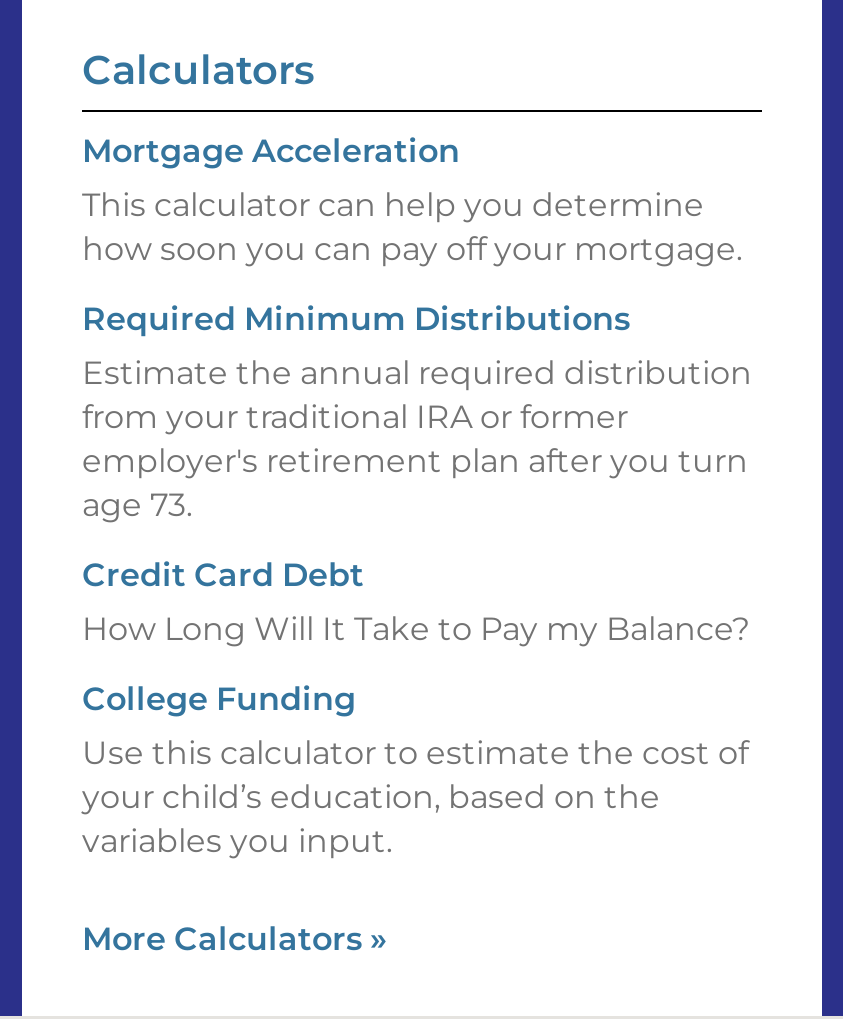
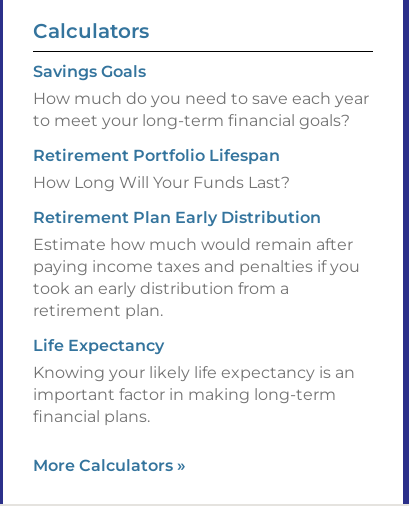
[82,131,742,267] Mortgage Acceleration | This calculator can help you determine | how soon you can pay off your mortgage. -> [33,61,369,129] Savings Goals | How much do you need to save each year | to meet your long-term financial goals?
[82,299,752,523] Required Minimum Distributions | Estimate the annual required distribution | from your traditional IRA or former | employer's retirement plan after you turn | age 73. -> [33,145,290,191] Retirement Portfolio Lifespan | How Long Will Your Funds Last?
[82,555,750,647] Credit Card Debt | How Long Will It Take to Pay my Balance? -> [33,207,360,319] Retirement Plan Early Distribution | Estimate how much would remain after | paying income taxes and penalties if you | took an early distribution from a | retirement plan.
[82,679,748,859] College Funding | Use this calculator to estimate the cost of | your child’s education, based on the | variables you input. -> [33,335,355,425] Life Expectancy | Knowing your likely life expectancy is an | important factor in making long-term | financial plans.

